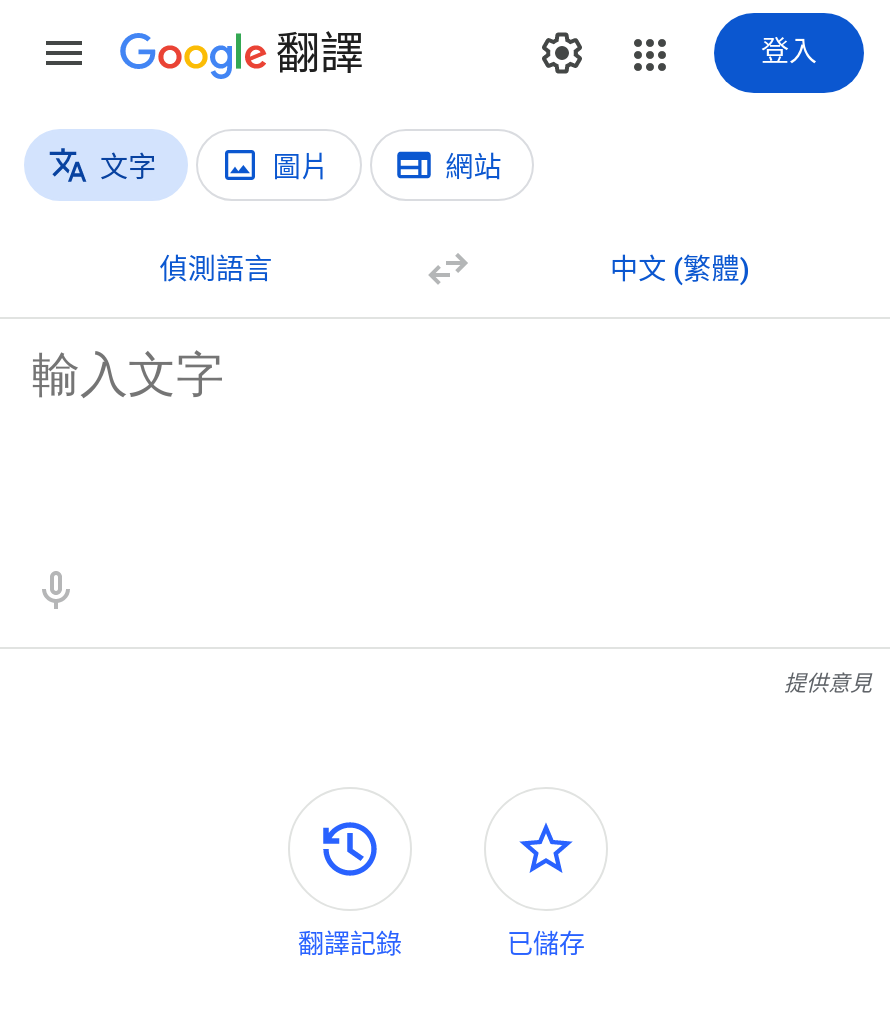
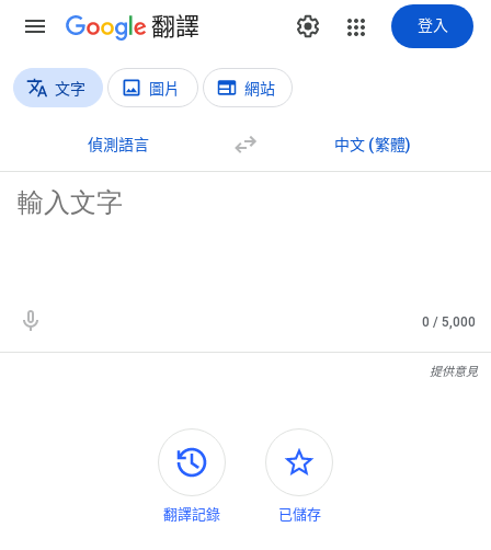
none -> [422,314,476,330] 0 / 5,000

